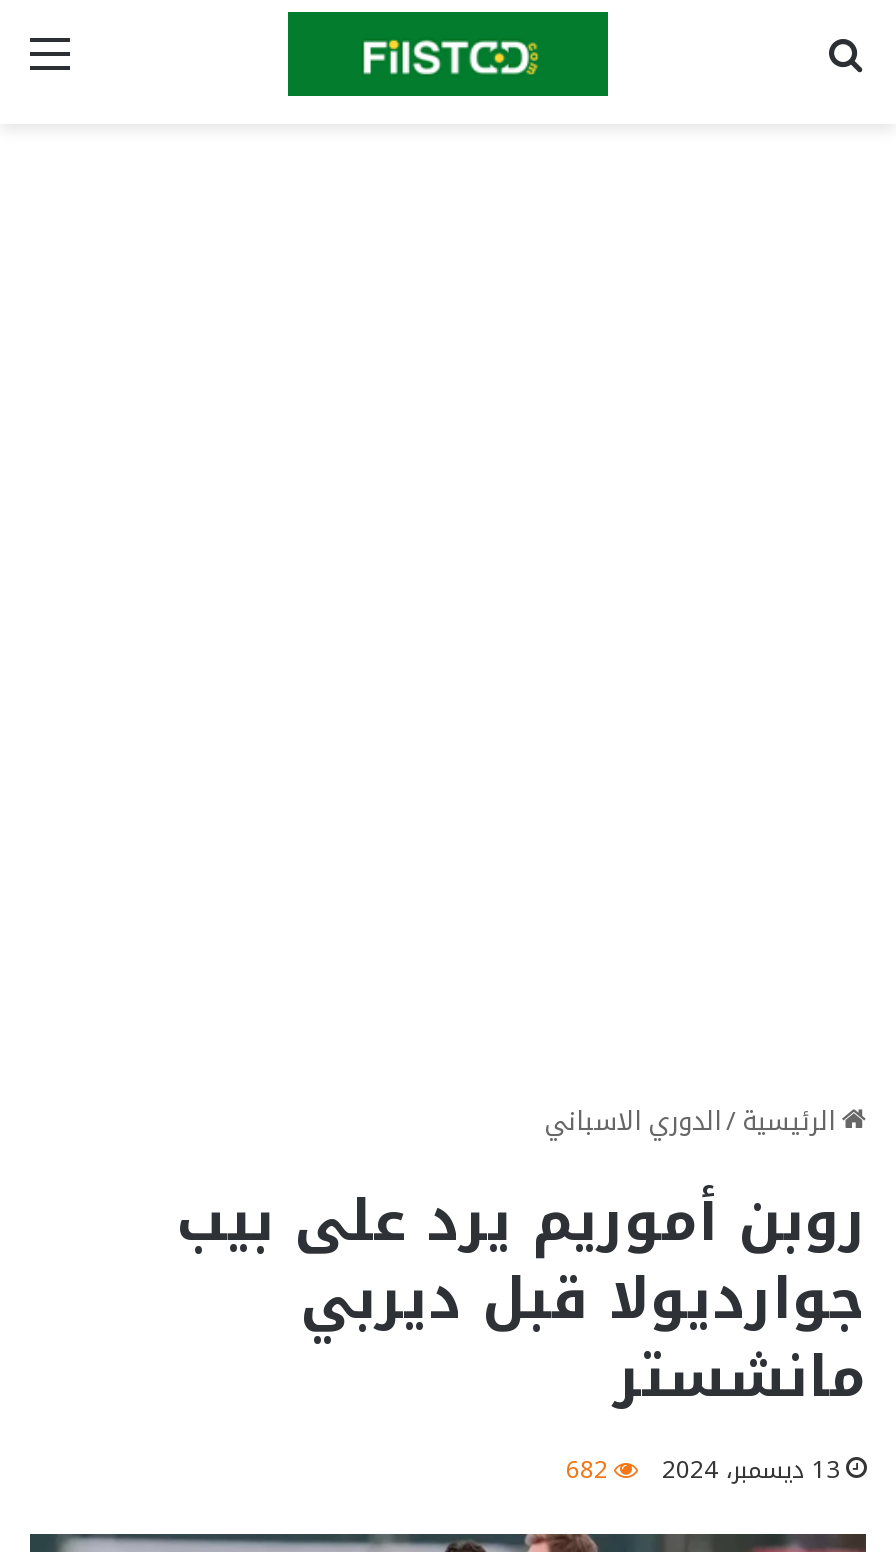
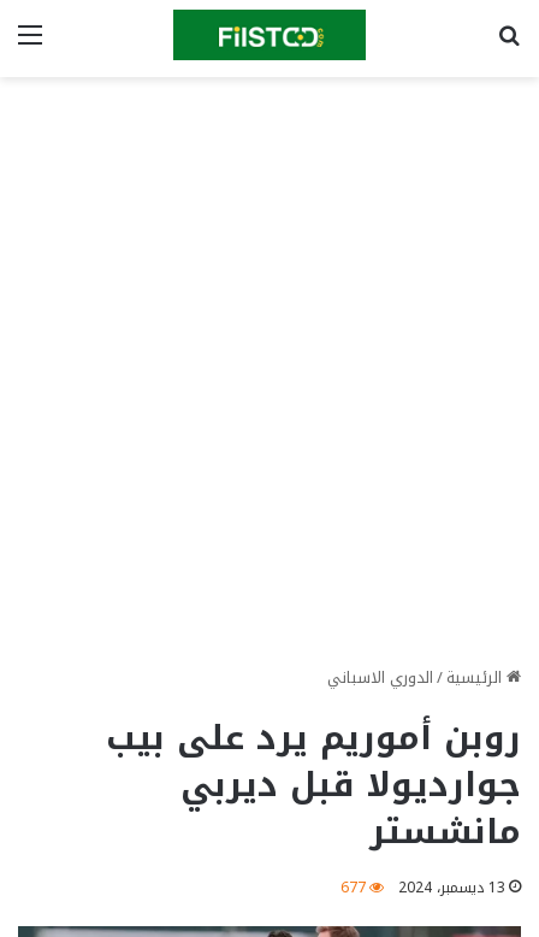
[566,1448,608,1492] 682 -> [340,874,366,901] 677

